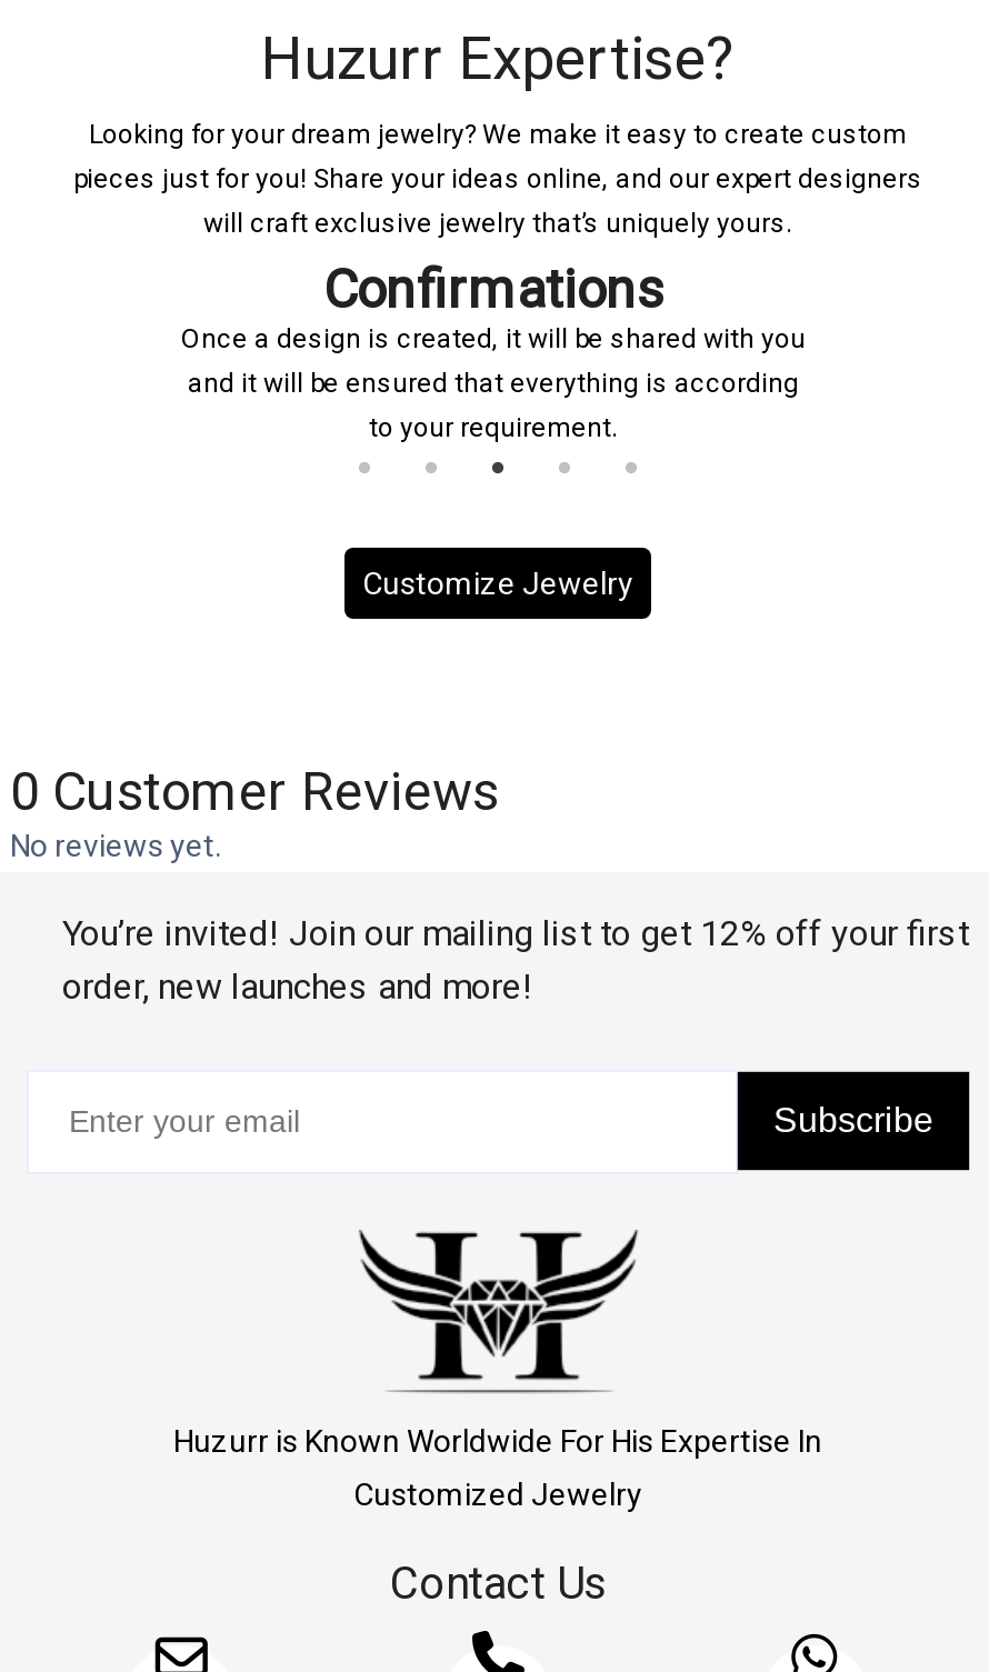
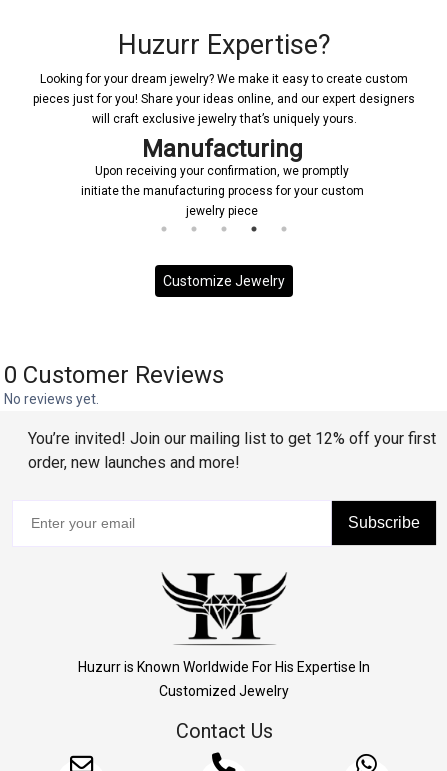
[181,258,806,442] Confirmations | Once a design is created, it will be shared with you | and it will be ensured that everything is according | to your requirement. -> [80,134,363,217] Manufacturing | Upon receiving your confirmation, we promptly | initiate the manufacturing process for your custom | jewelry piece

